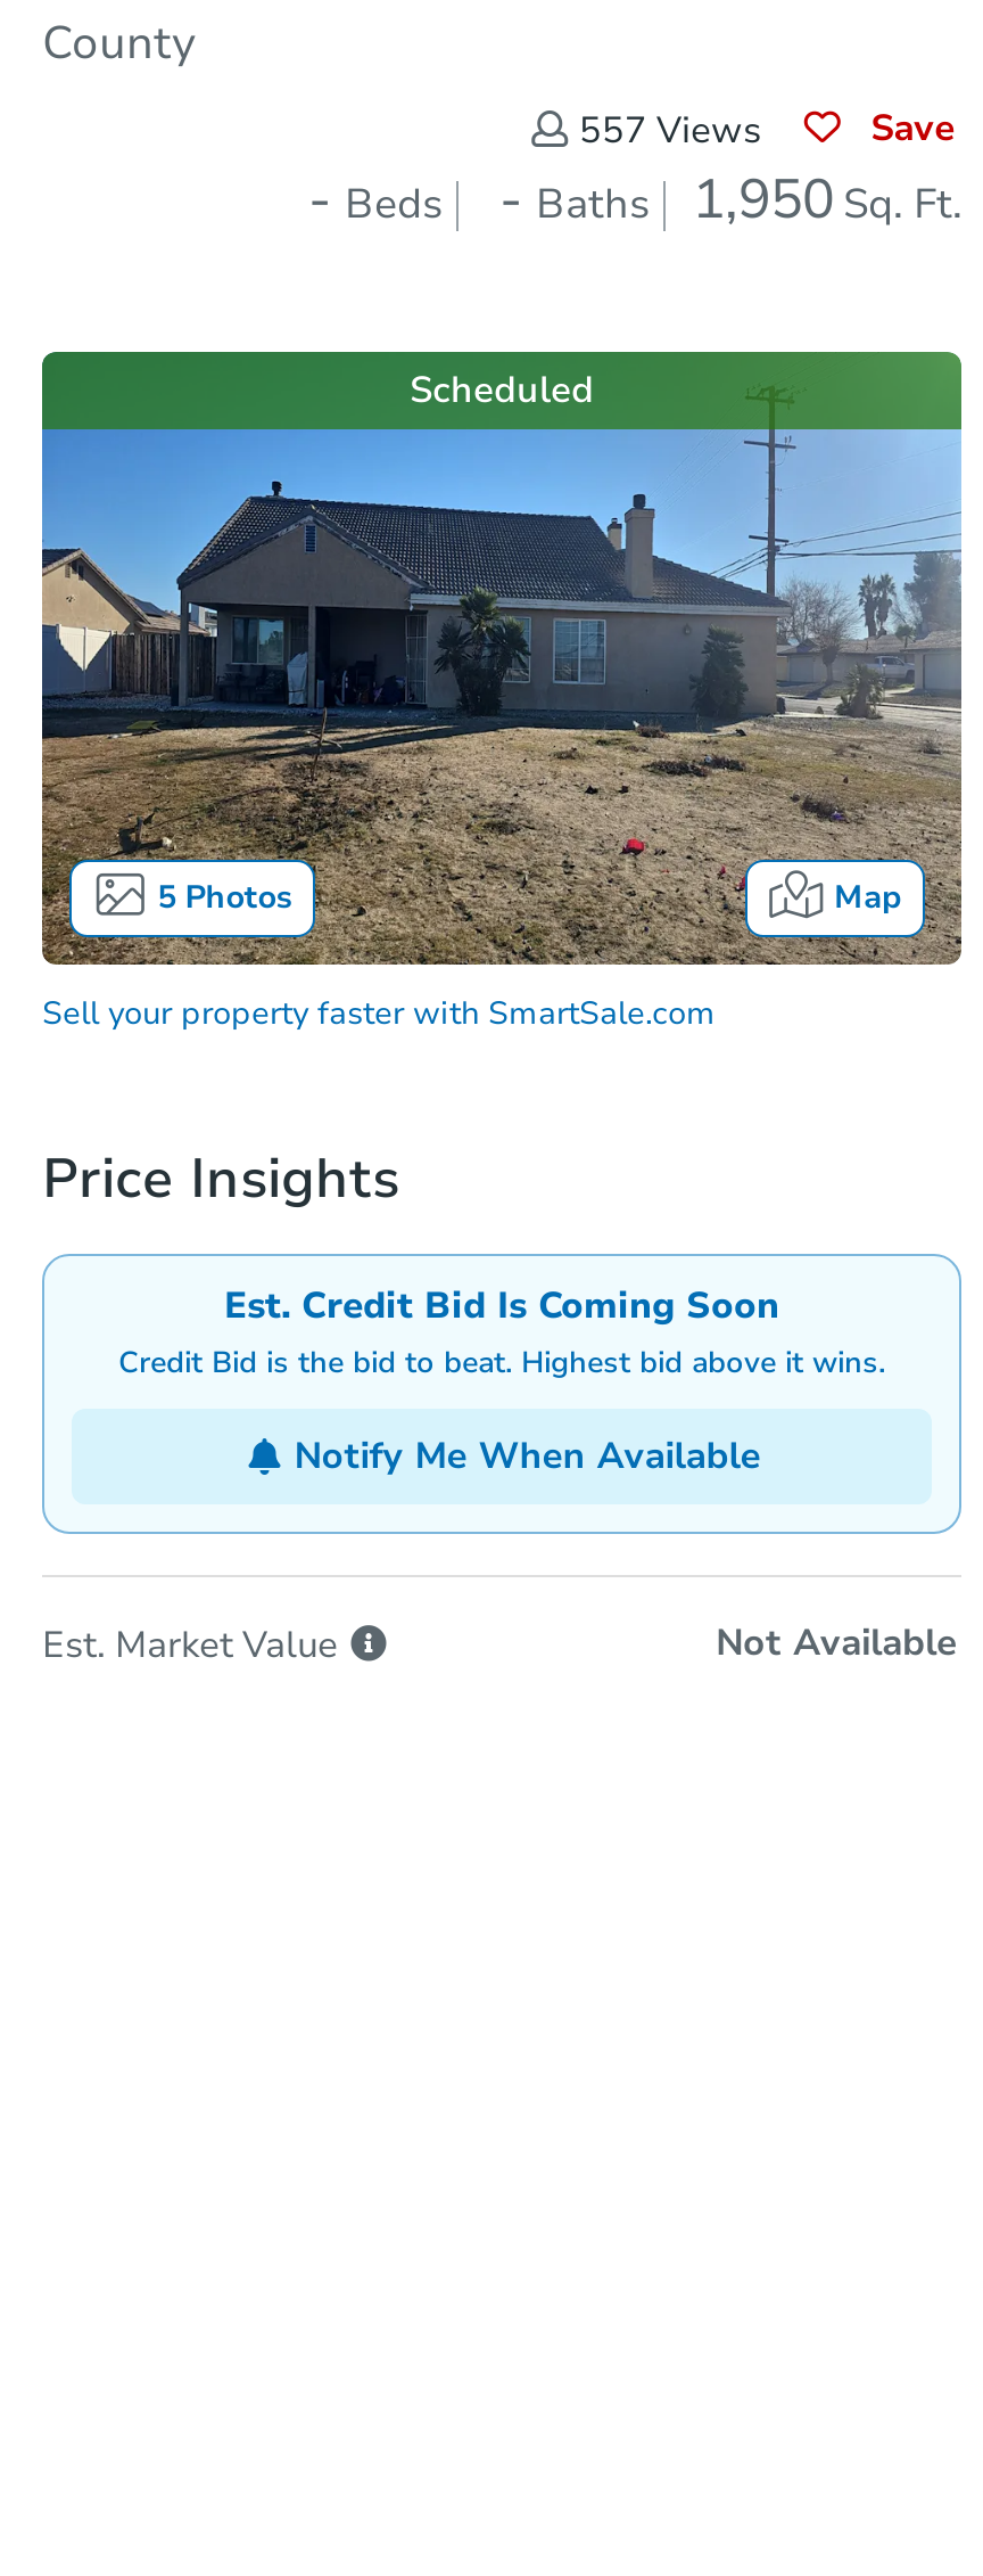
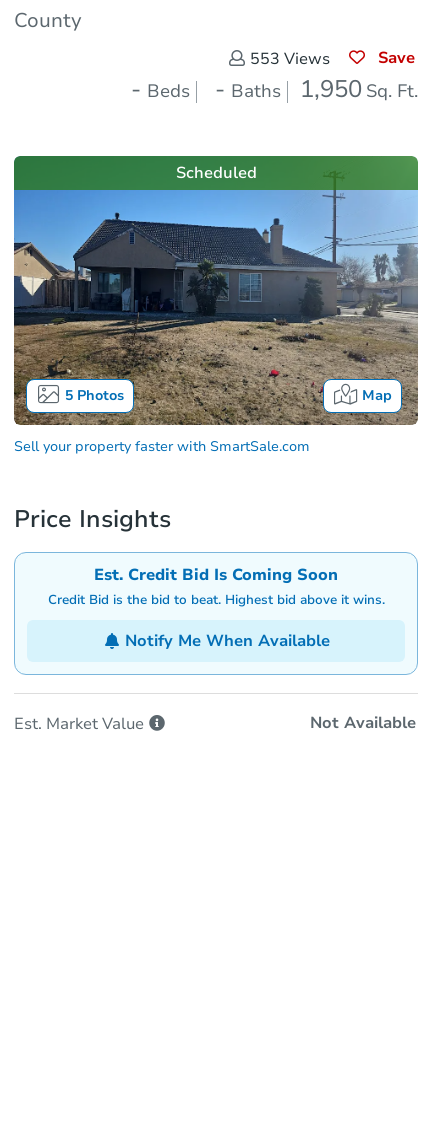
[579,105,761,155] 557 Views -> [250,47,330,69] 553 Views

